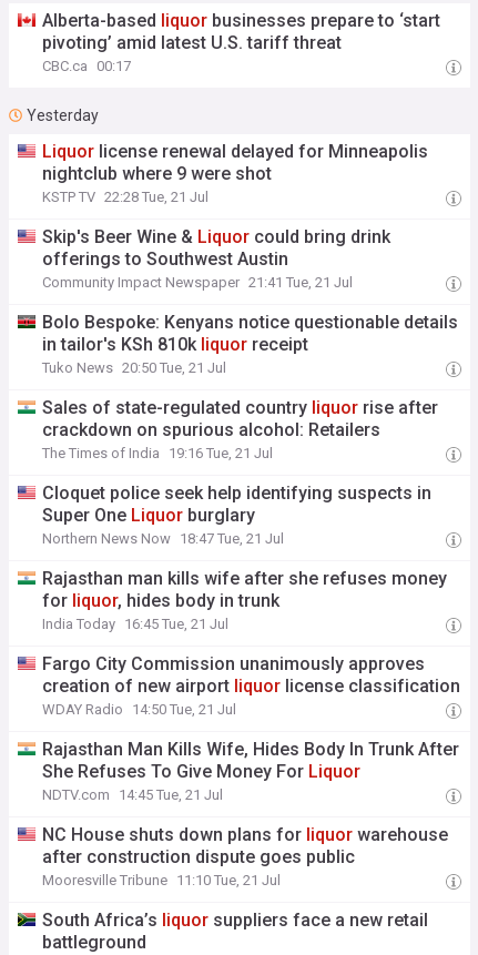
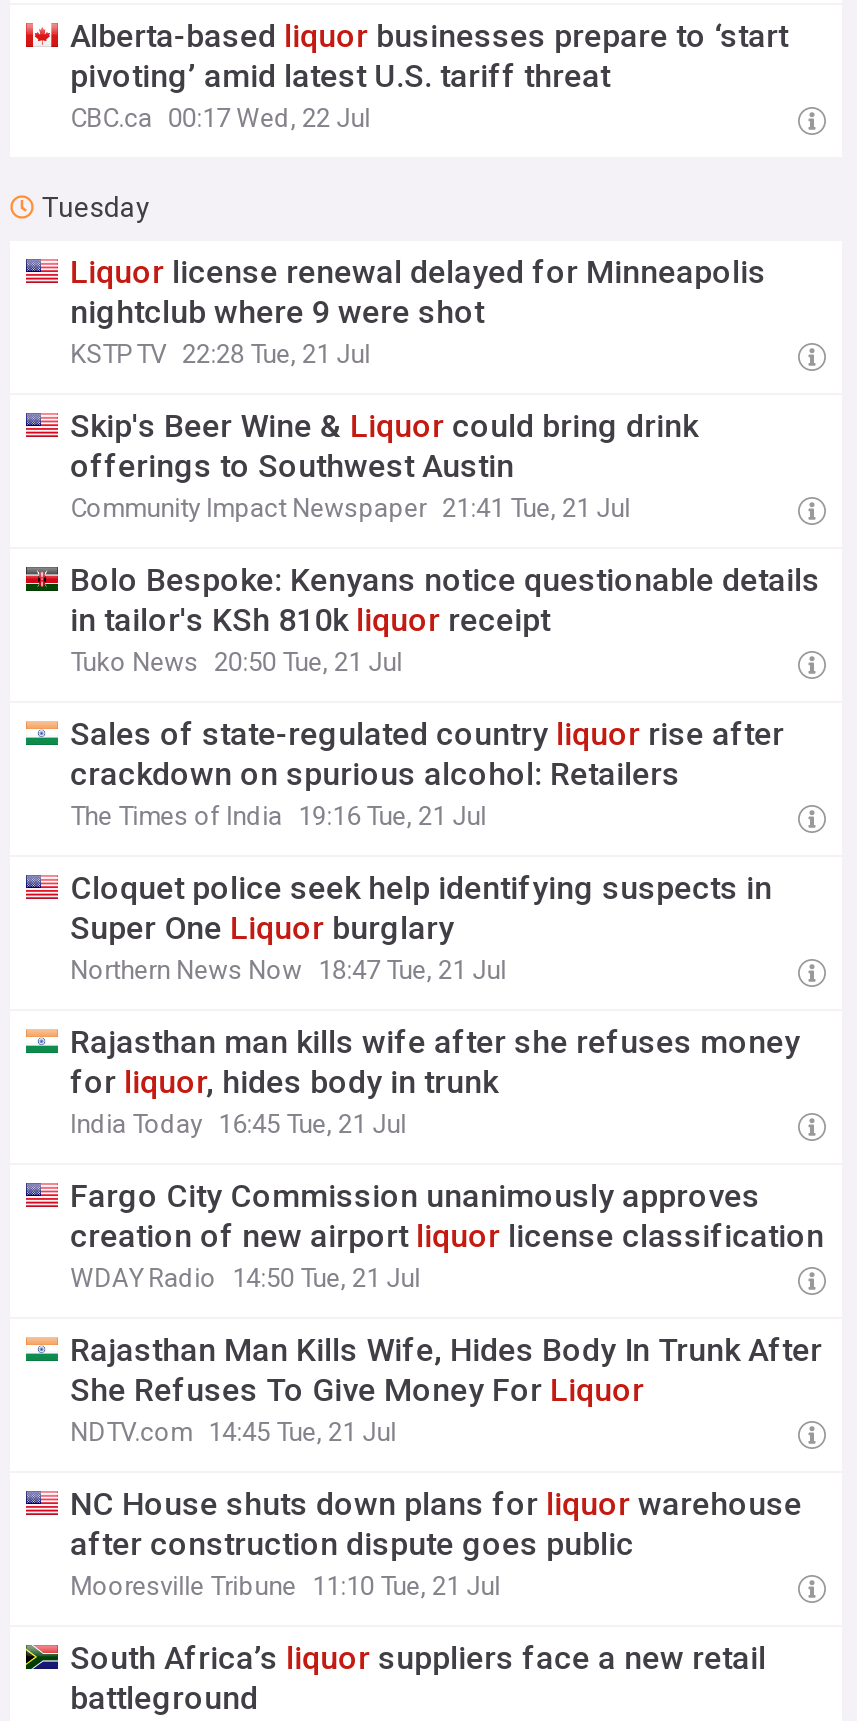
[42,58,131,74] CBC.ca 00:17 -> [70,103,370,133] CBC.ca 00:17 Wed, 22 Jul
[27,106,99,124] Yesterday -> [42,191,150,223] Tuesday

